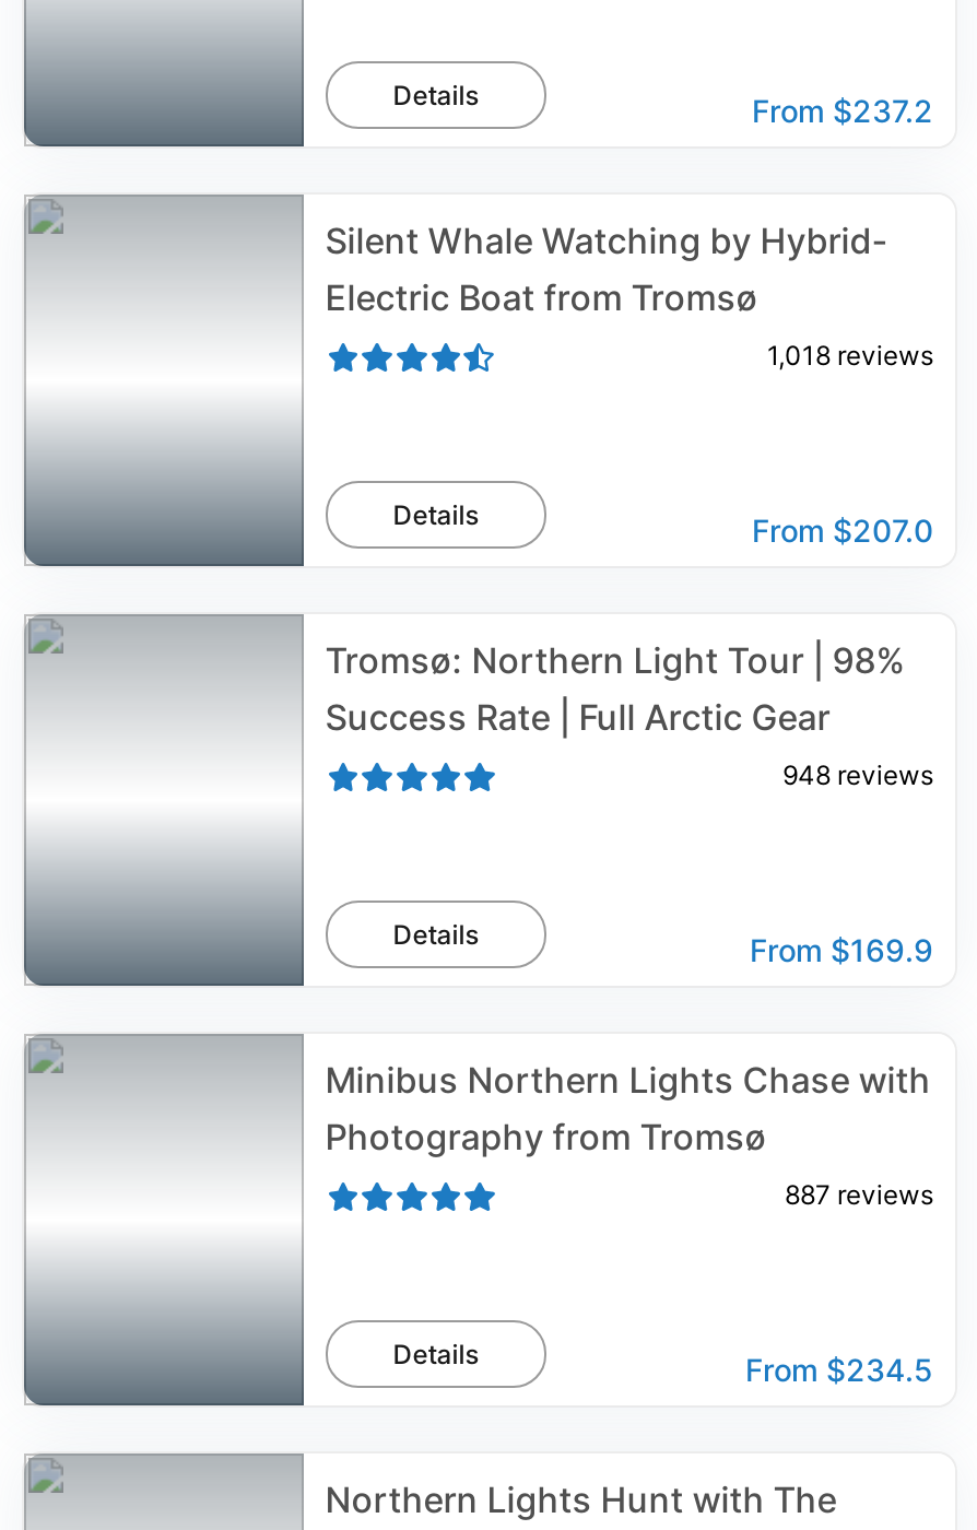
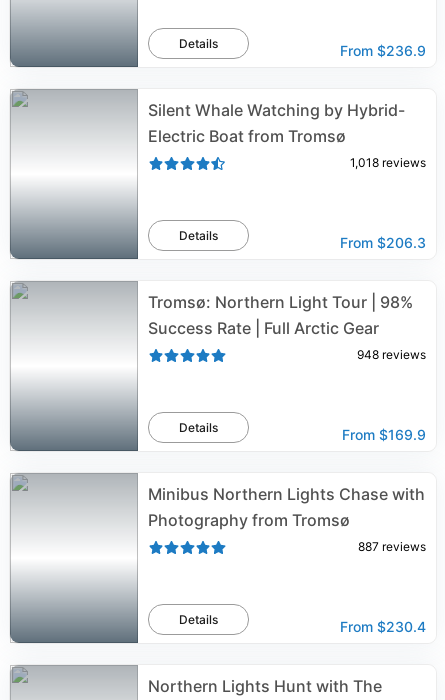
[752,92,933,129] From $237.2 -> [340,42,426,59] From $236.9
[752,512,933,549] From $207.0 -> [340,234,426,251] From $206.3
[745,1351,933,1388] From $234.5 -> [340,618,426,635] From $230.4

